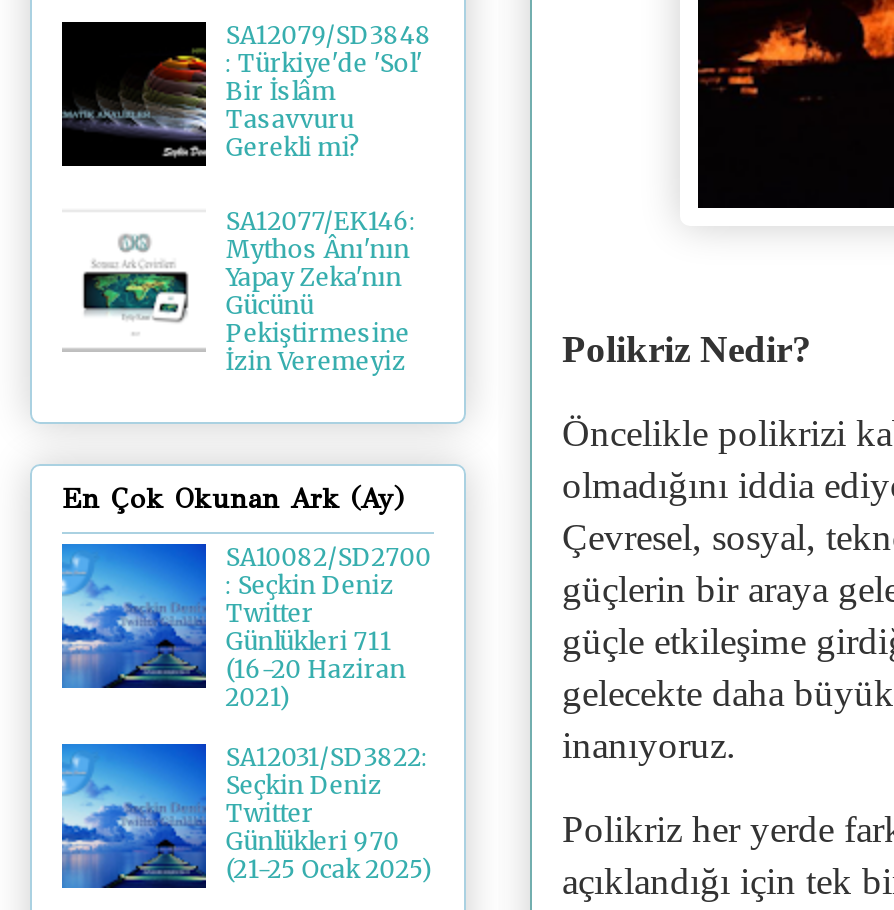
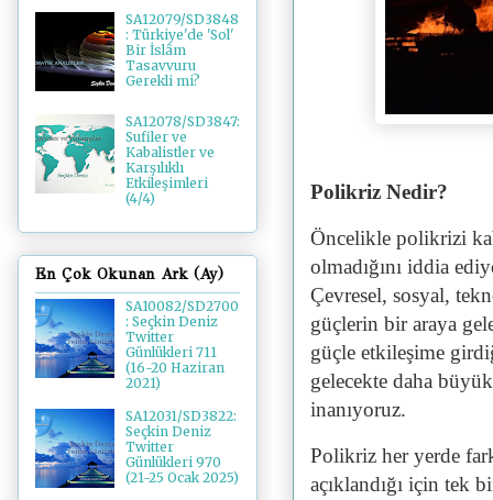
[62,205,416,375] [image] | SA12077/EK146: | Mythos Ânı'nın | Yapay Zeka'nın | Gücünü | Pekiştirmesine | İzin Veremeyiz -> [34,113,240,206] [image] | SA12078/SD3847: | Sufiler ve | Kabalistler ve | Karşılıklı | Etkileşimleri | (4/4)

